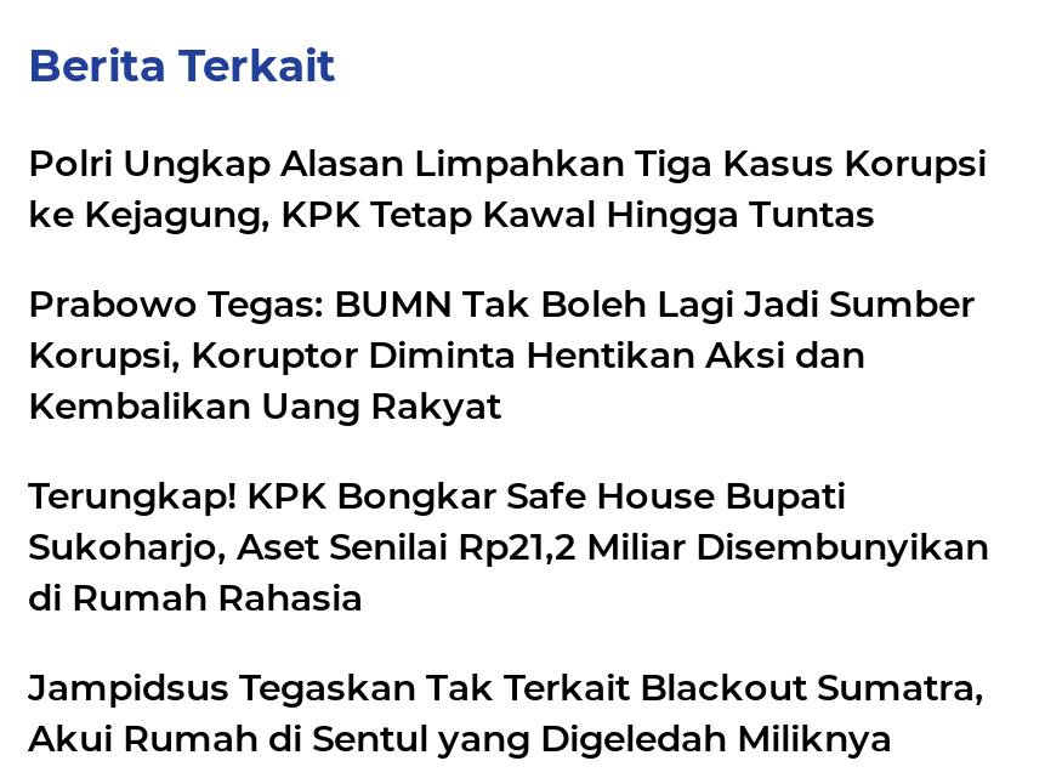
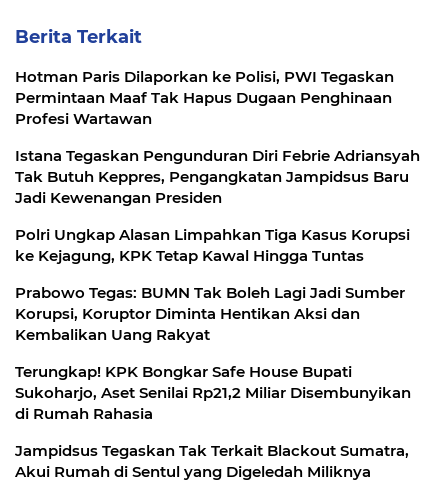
none -> [15,67,420,207] Hotman Paris Dilaporkan ke Polisi, PWI Tegaskan | Permintaan Maaf Tak Hapus Dugaan Penghinaan | Profesi Wartawan | Istana Tegaskan Pengunduran Diri Febrie Adriansyah | Tak Butuh Keppres, Pengangkatan Jampidsus Baru | Jadi Kewenangan Presiden

